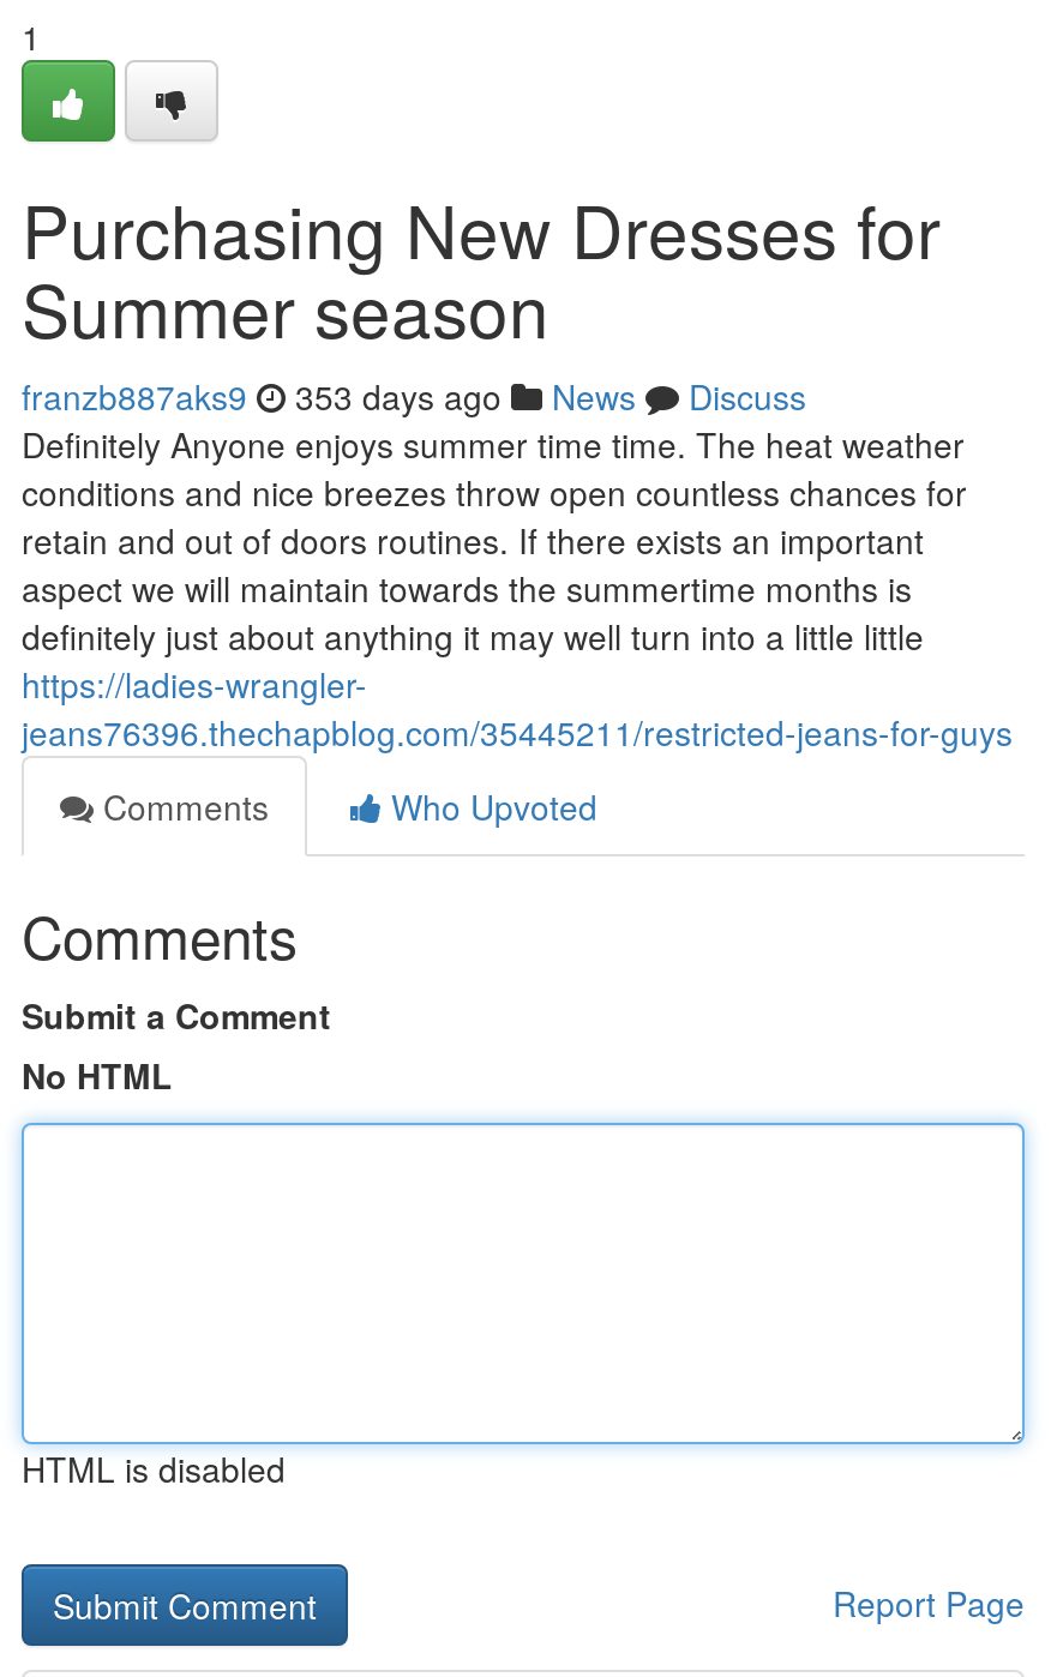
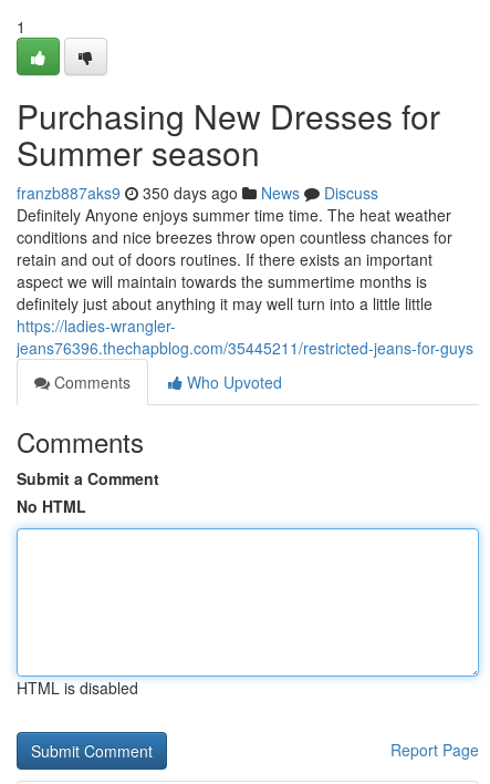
[22,372,806,420] franzb887aks9 353 days ago News Discuss -> [17,182,378,204] franzb887aks9 350 days ago News Discuss

